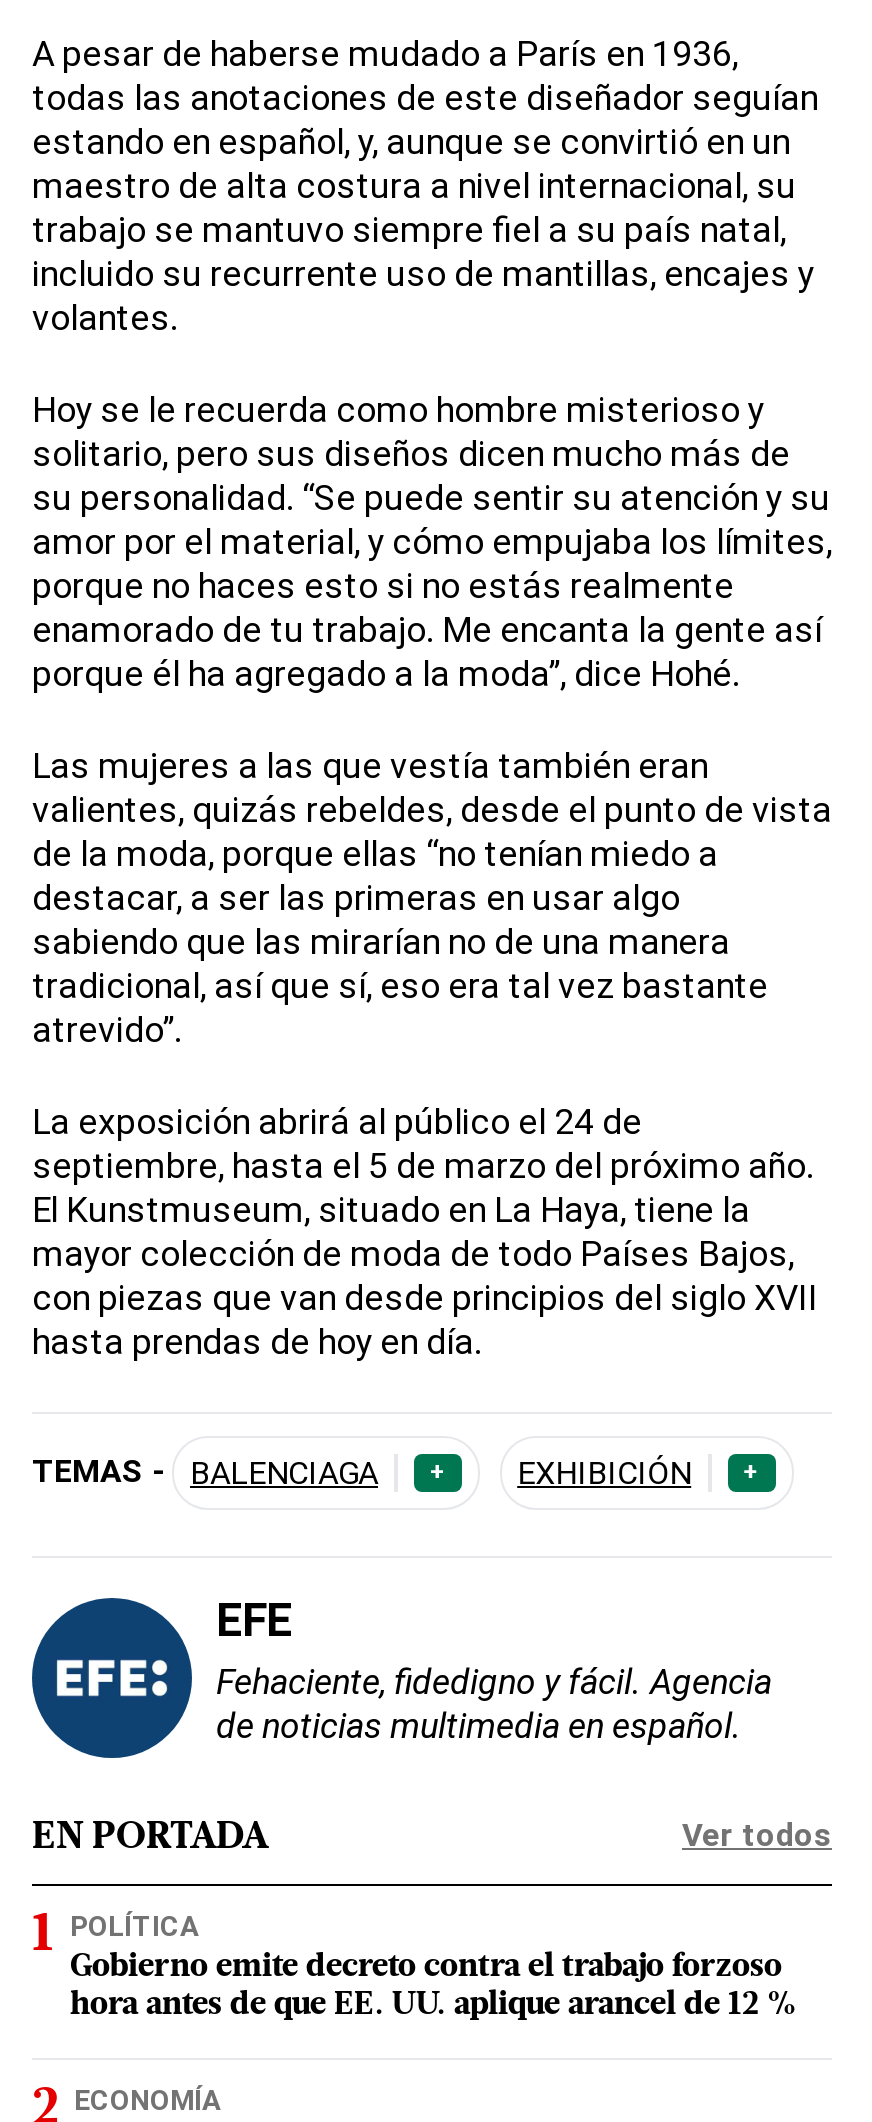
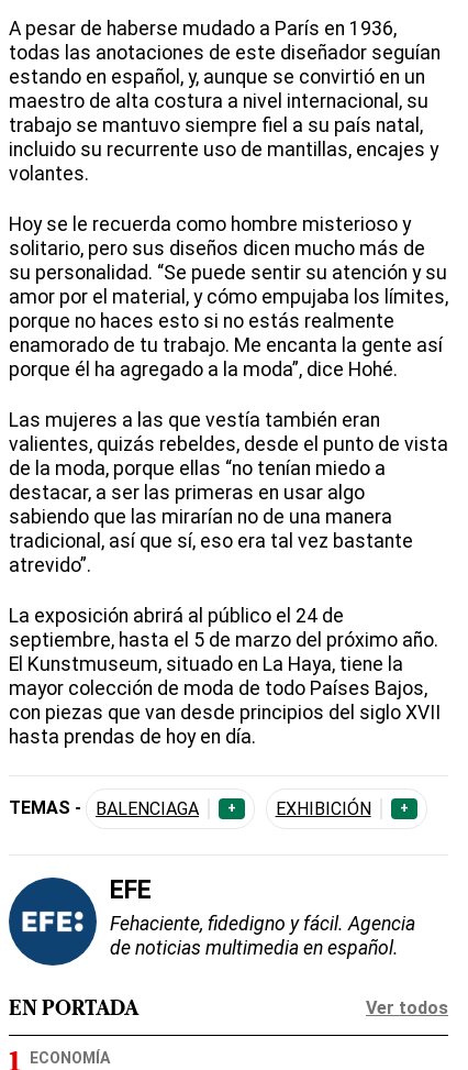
[70,1910,798,2022] POLÍTICA | Gobierno emite decreto contra el trabajo forzoso | hora antes de que EE. UU. aplique arancel de 12 % -> none

